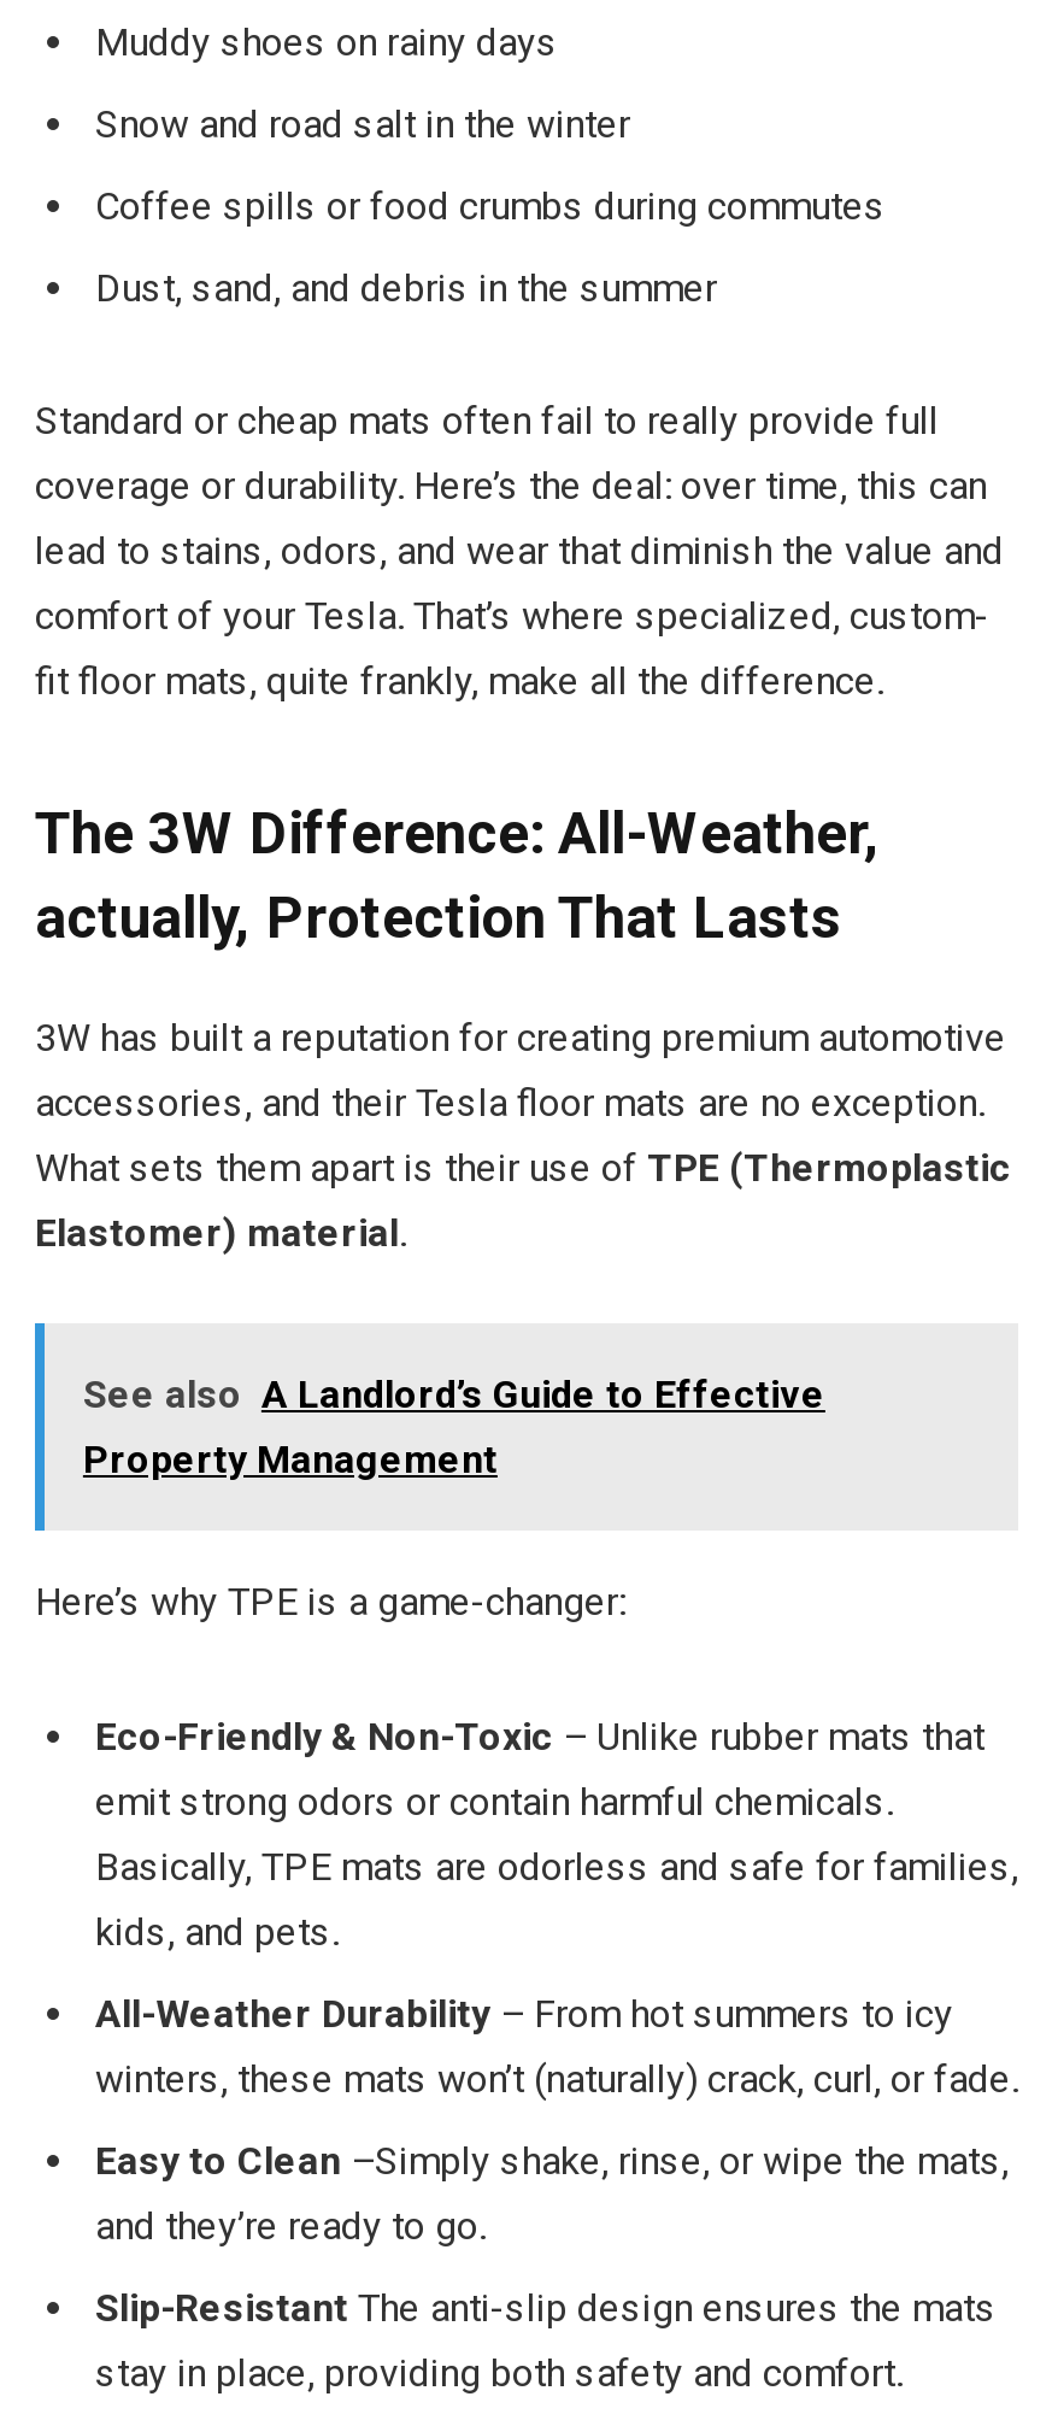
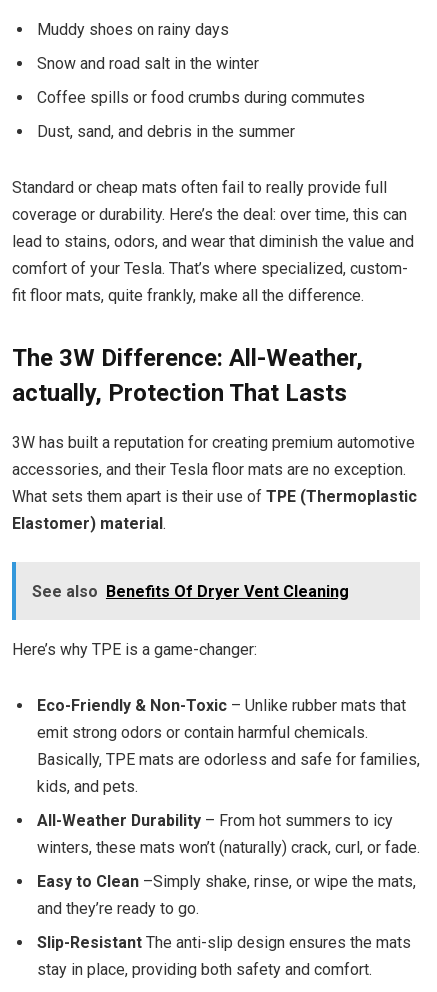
[83,1371,825,1482] See also A Landlord’s Guide to Effective | Property Management -> [32,581,349,600] See also Benefits Of Dryer Vent Cleaning

